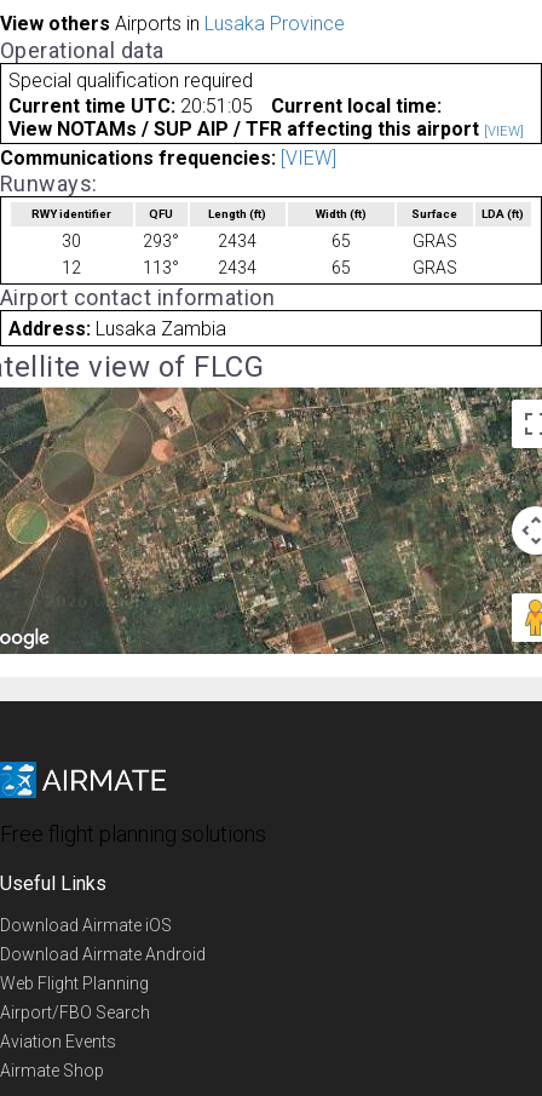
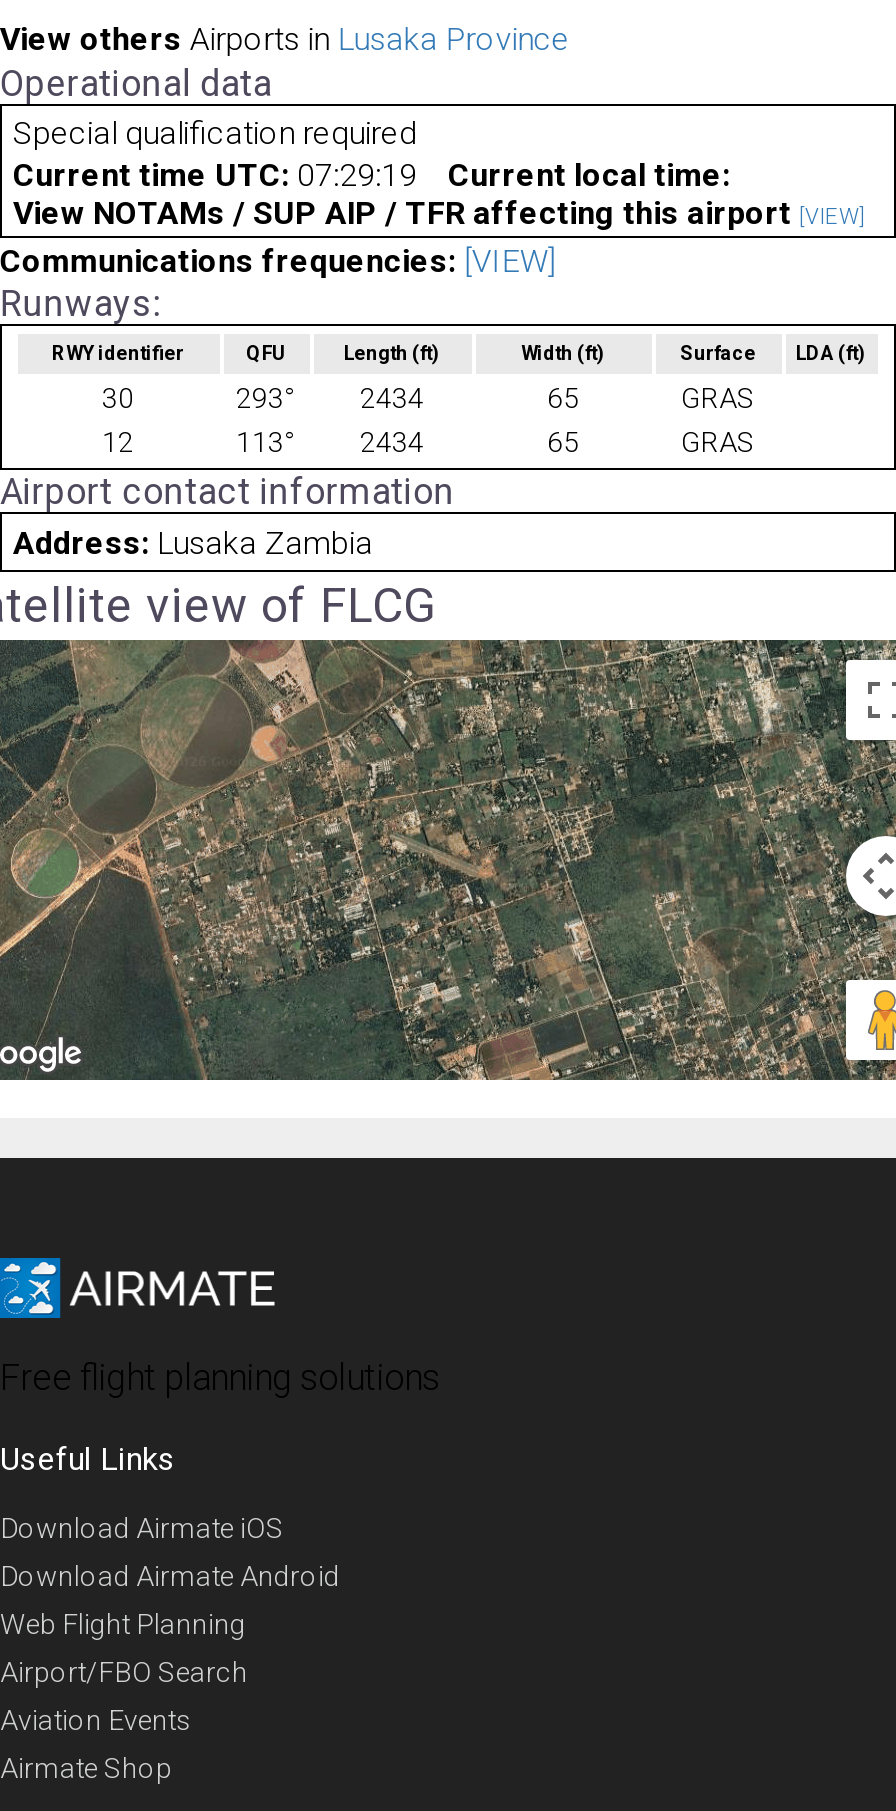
[8,95,252,118] Current time UTC: 20:51:05 -> [13,157,417,195] Current time UTC: 07:29:19

